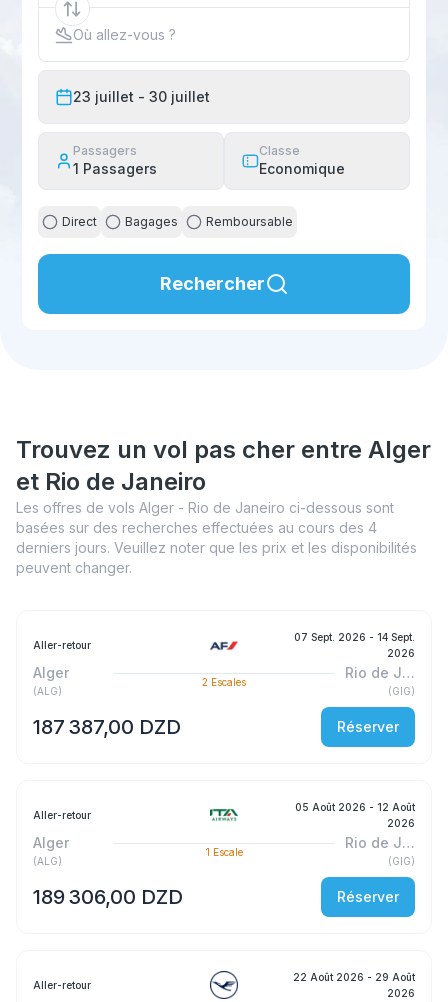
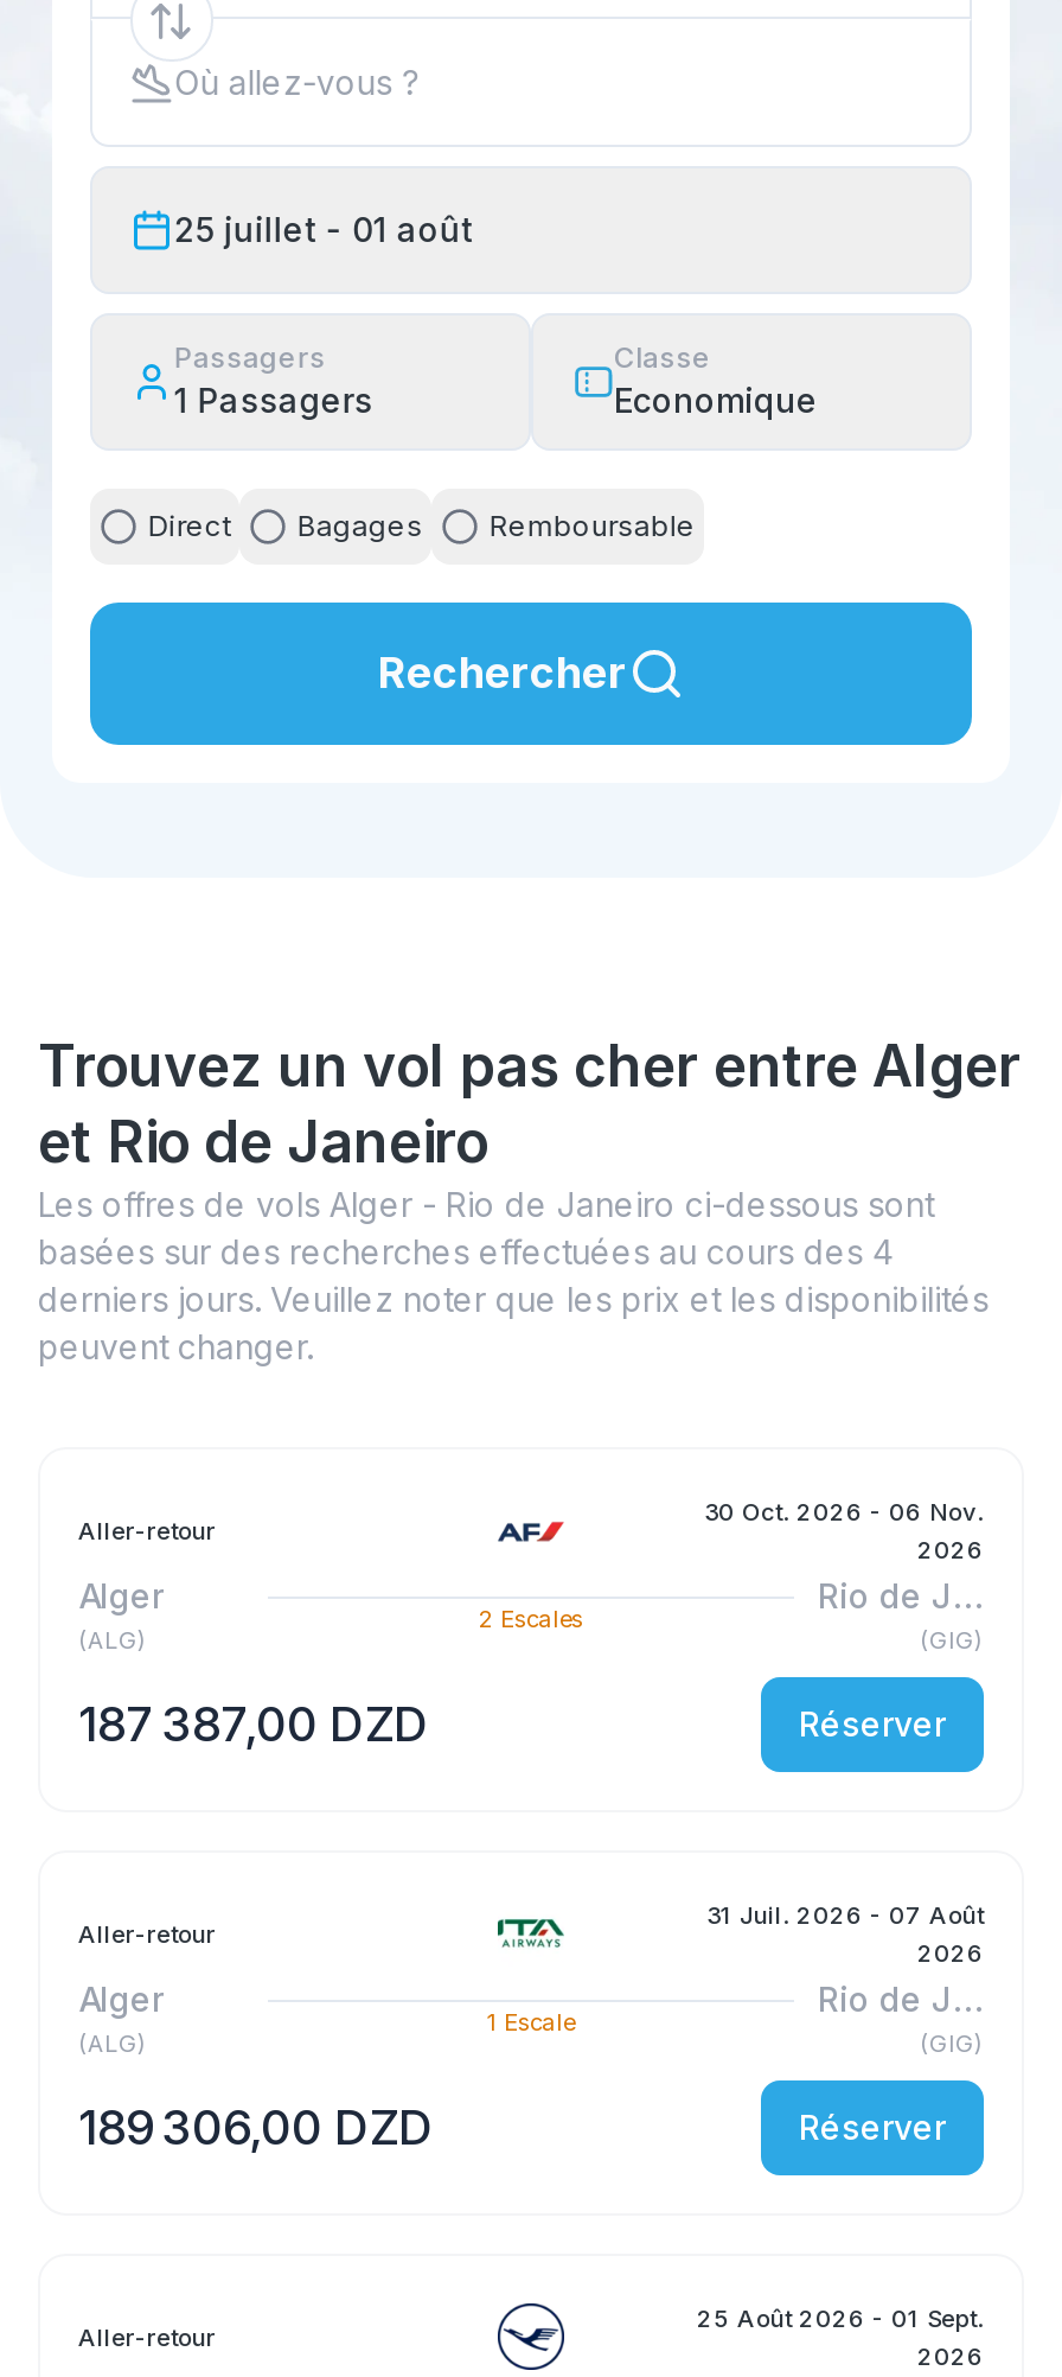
[73,88,210,105] 23 juillet - 30 juillet -> [174,209,473,249] 25 juillet - 01 août
[294,631,415,643] 07 Sept. 2026 - 14 Sept. -> [704,1498,984,1527] 30 Oct. 2026 - 06 Nov.
[295,801,415,813] 05 Août 2026 - 12 Août -> [706,1901,984,1930] 31 Juil. 2026 - 07 Août
[293,971,415,983] 22 Août 2026 - 29 Août -> [697,2305,984,2333] 25 Août 2026 - 01 Sept.

